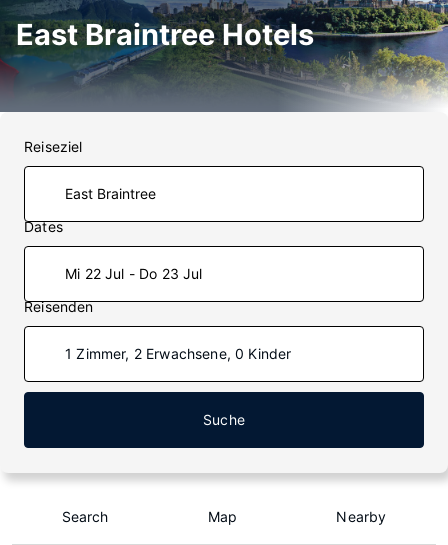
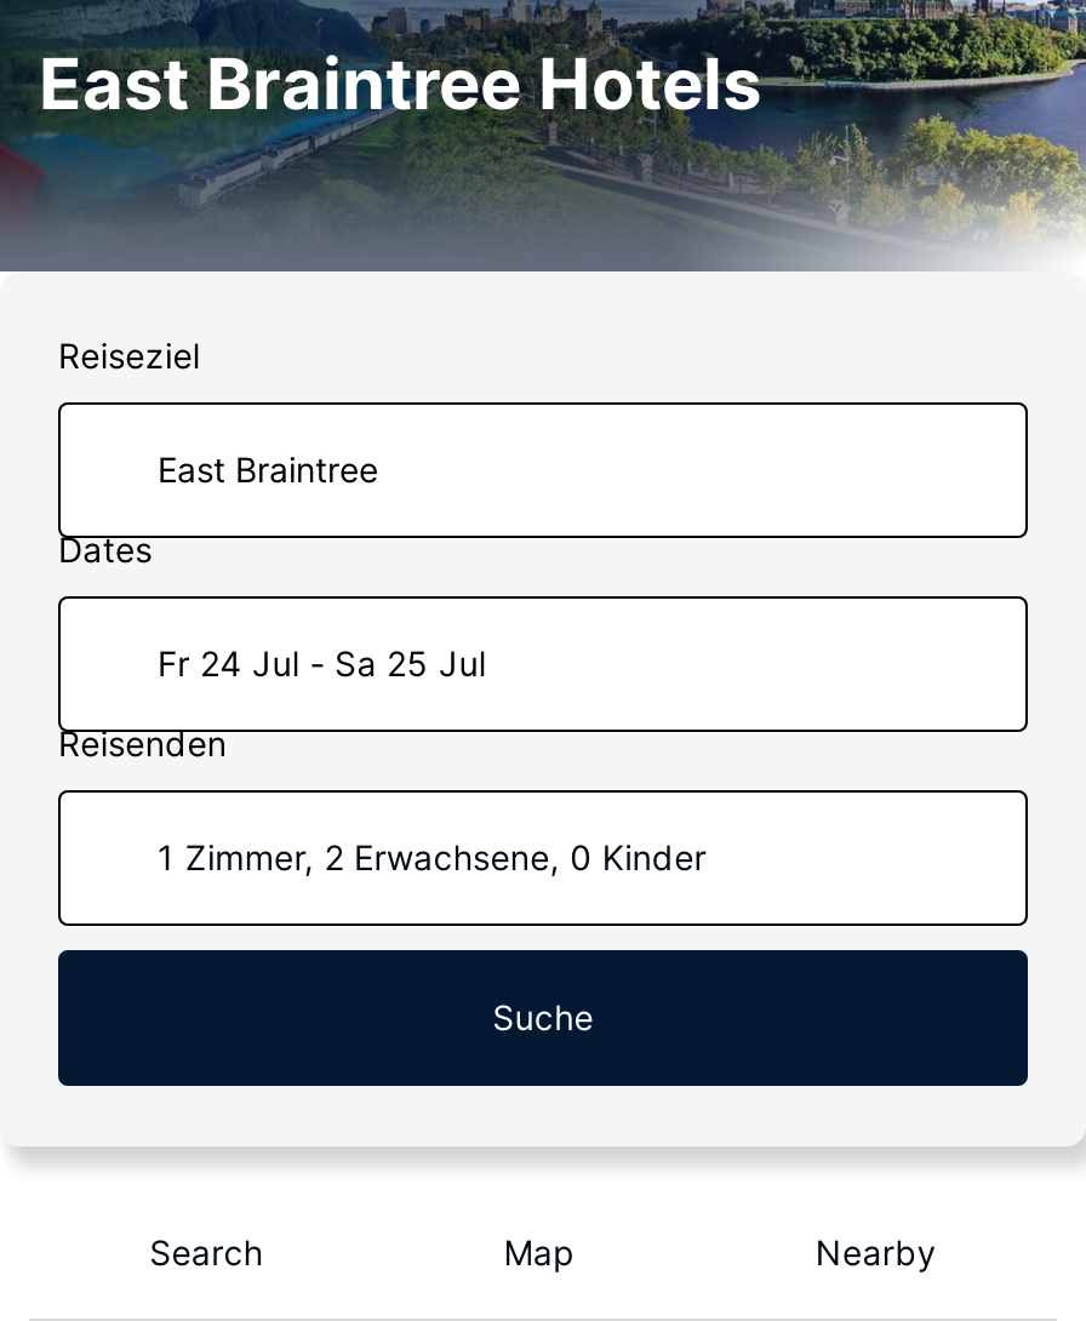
[65,265,203,282] Mi 22 Jul - Do 23 Jul -> [158,642,486,684] Fr 24 Jul - Sa 25 Jul

